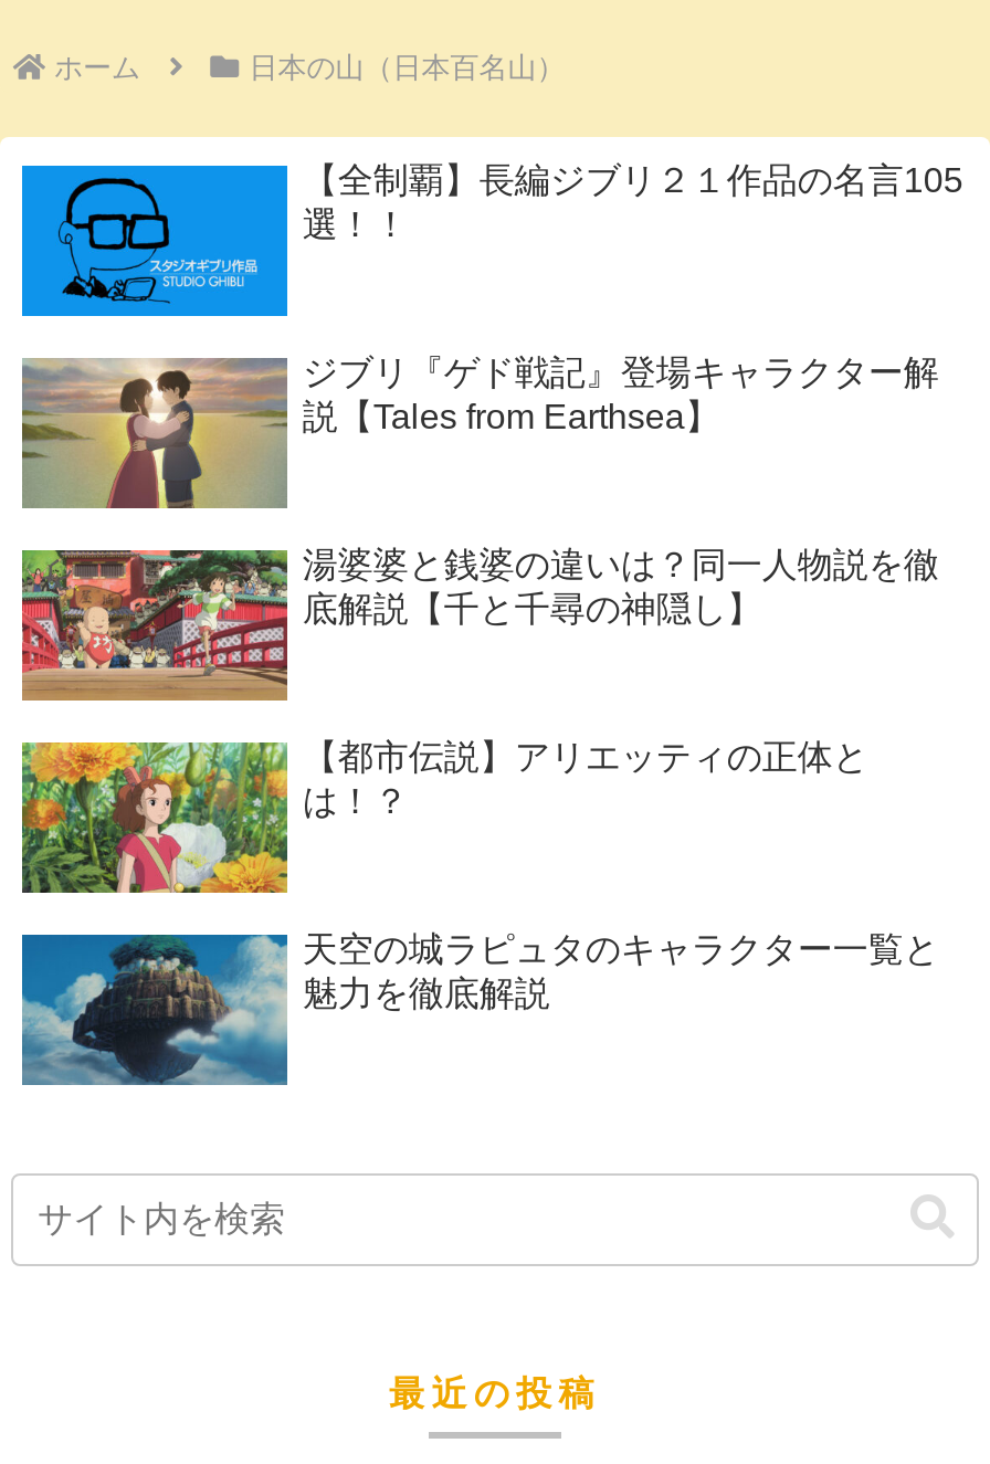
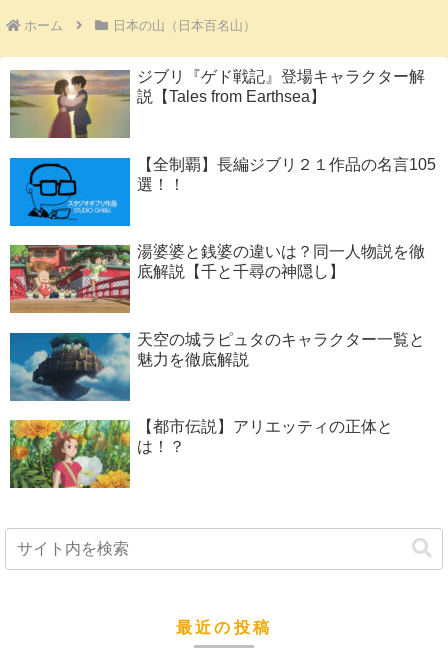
moved [20,162,963,318] -> [9,156,436,227]: [image] | 【全制覇】長編ジブリ２１作品の名言105 | 選！！
moved [18,354,939,513] -> [8,68,425,140]: [image] | ジブリ『ゲド戦記』登場キャラクター解 | 説【Tales from Earthsea】
moved [20,738,868,895] -> [9,418,393,489]: [image] | 【都市伝説】アリエッティの正体と | は！？
moved [20,930,939,1089] -> [9,331,425,403]: [image] | 天空の城ラピュタのキャラクター一覧と | 魅力を徹底解説

